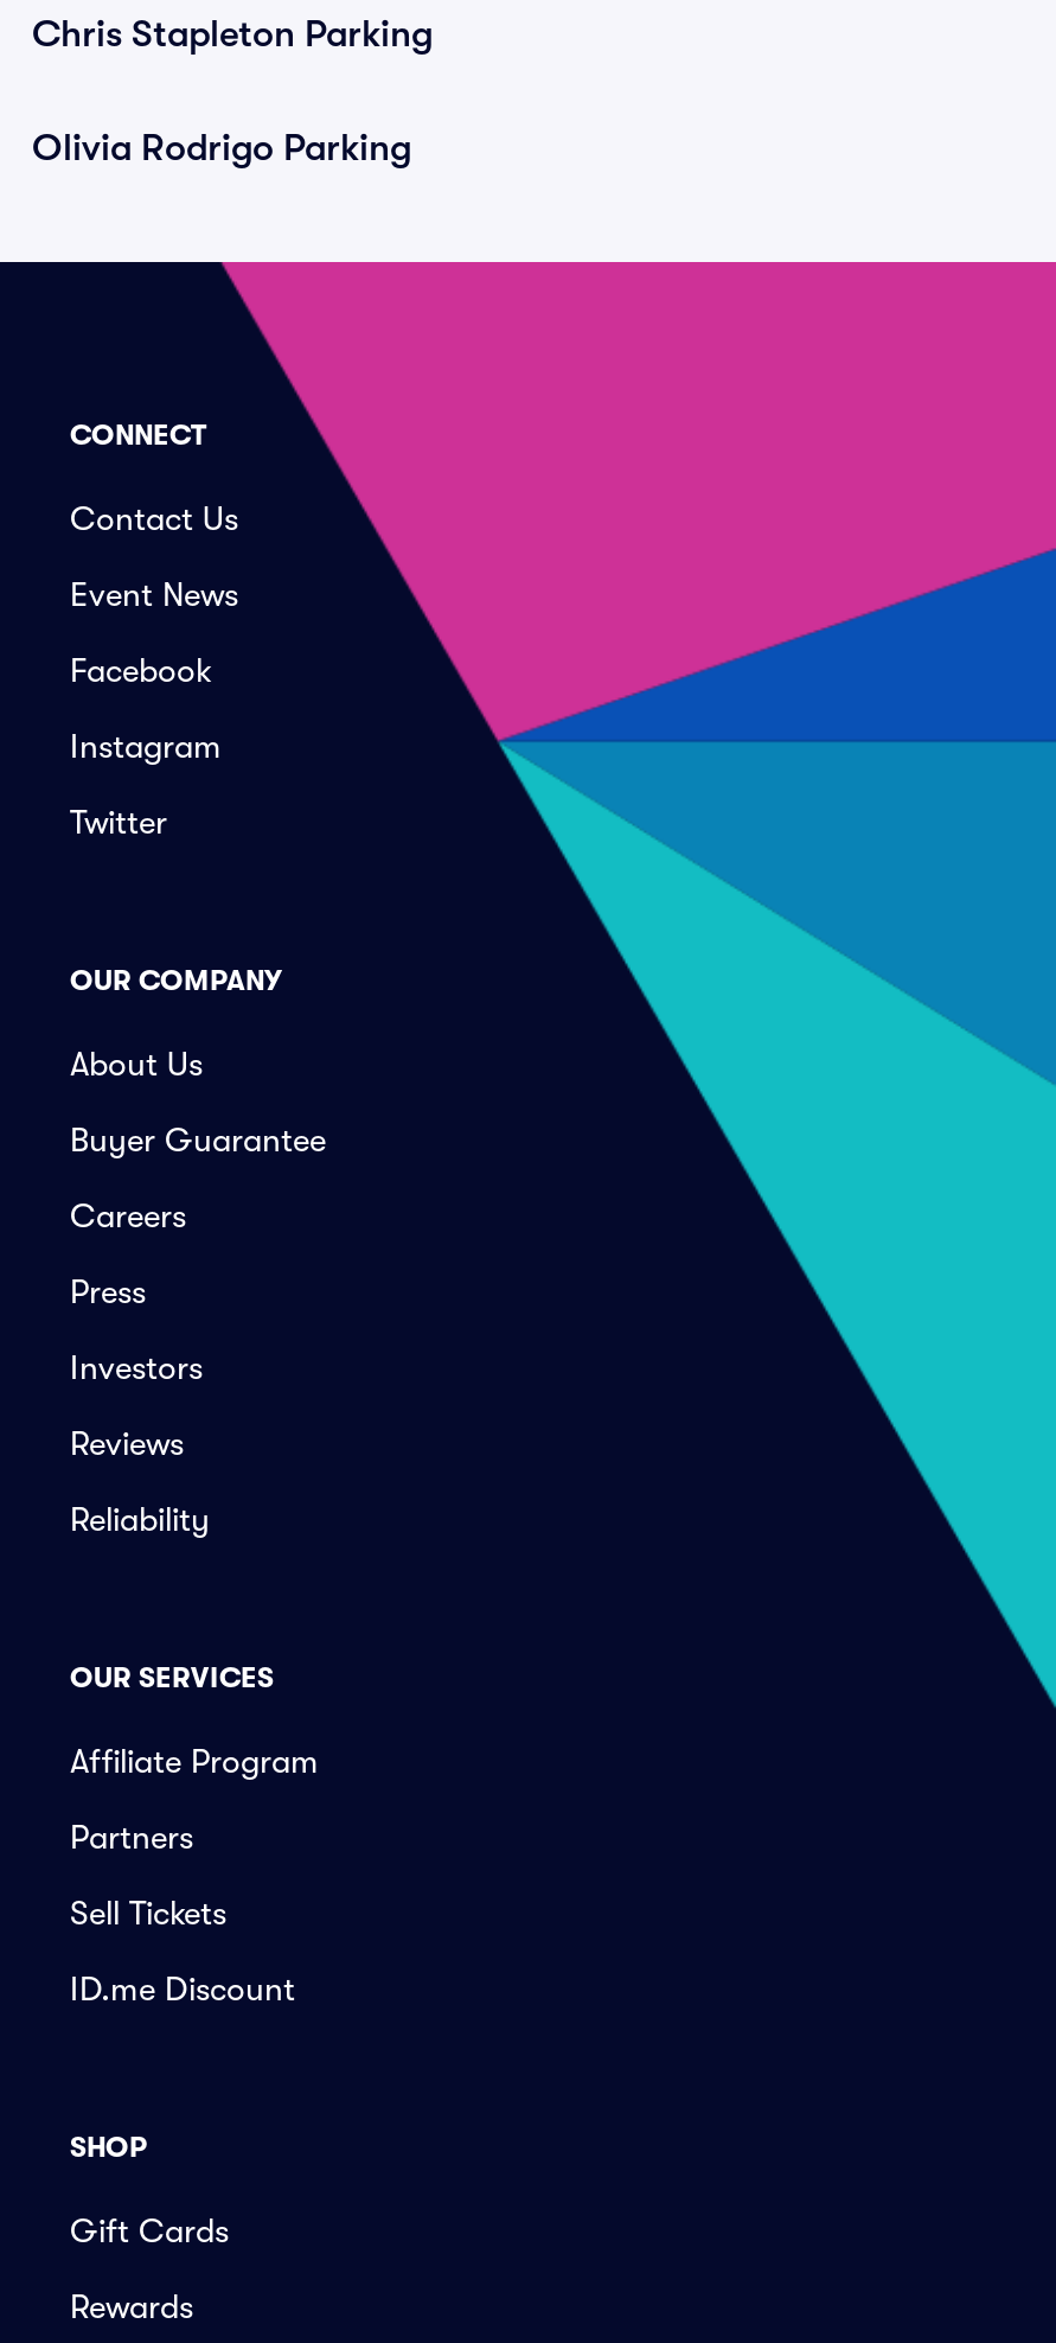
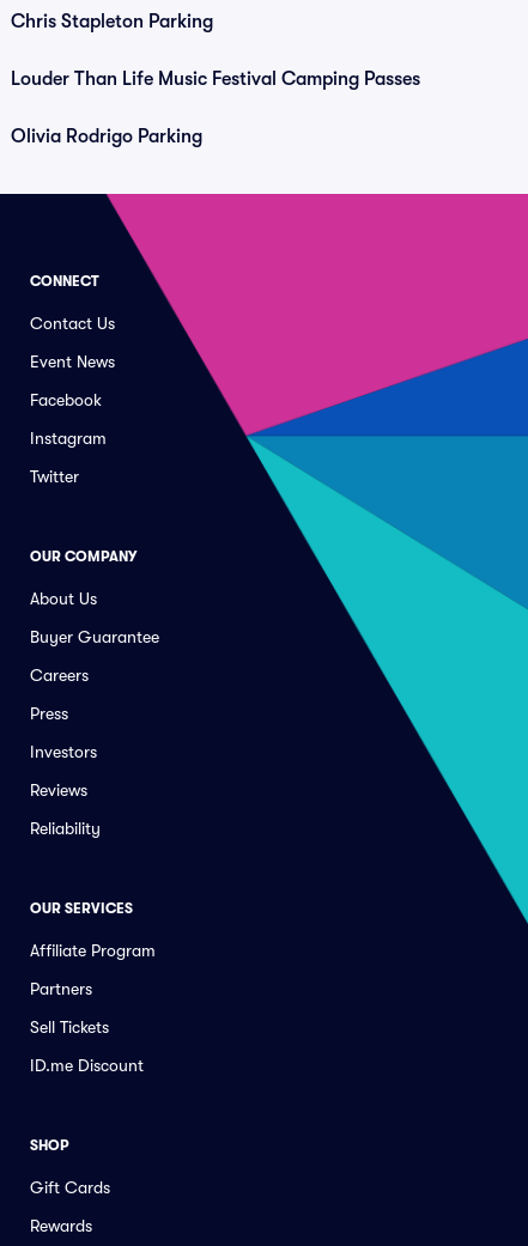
none -> [11,68,420,90] Louder Than Life Music Festival Camping Passes

